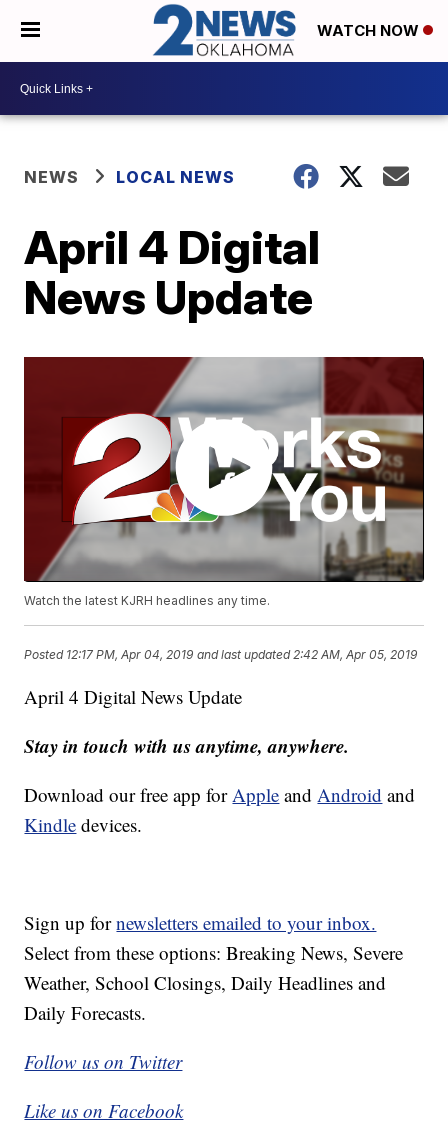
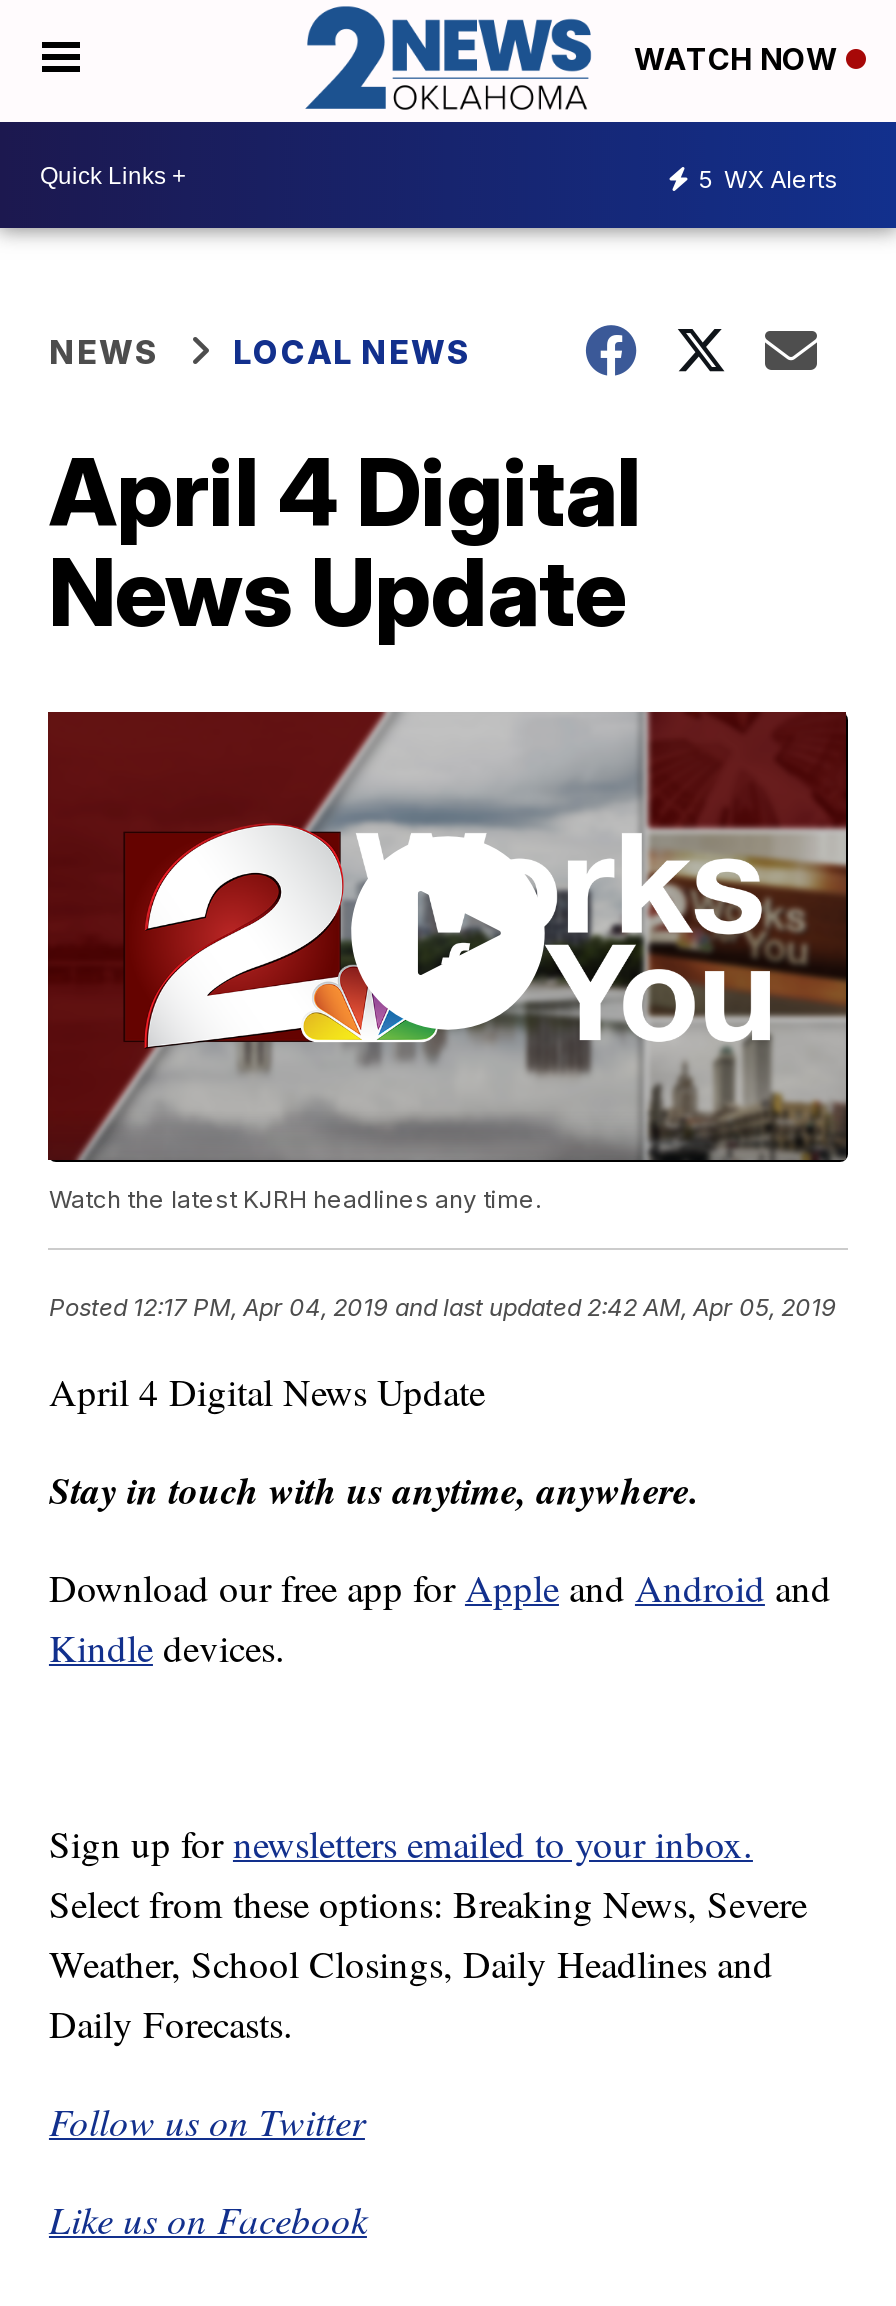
none -> [698,163,838,193] 5 WX Alerts

